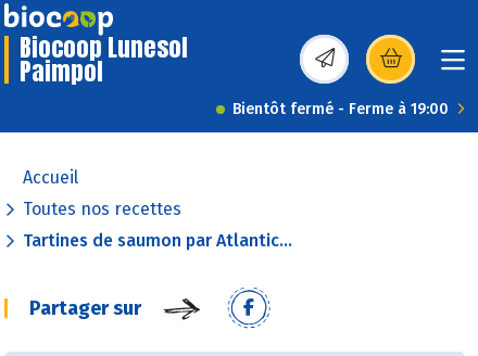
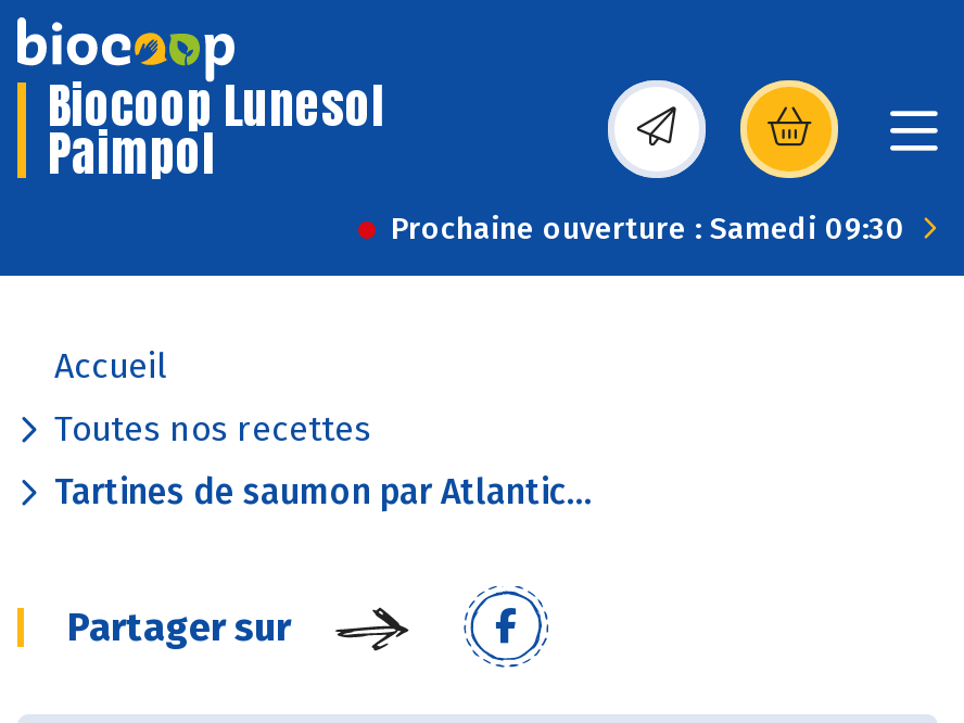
[232,100,449,118] Bientôt fermé - Ferme à 19:00 -> [391,211,905,248] Prochaine ouverture : Samedi 09:30

